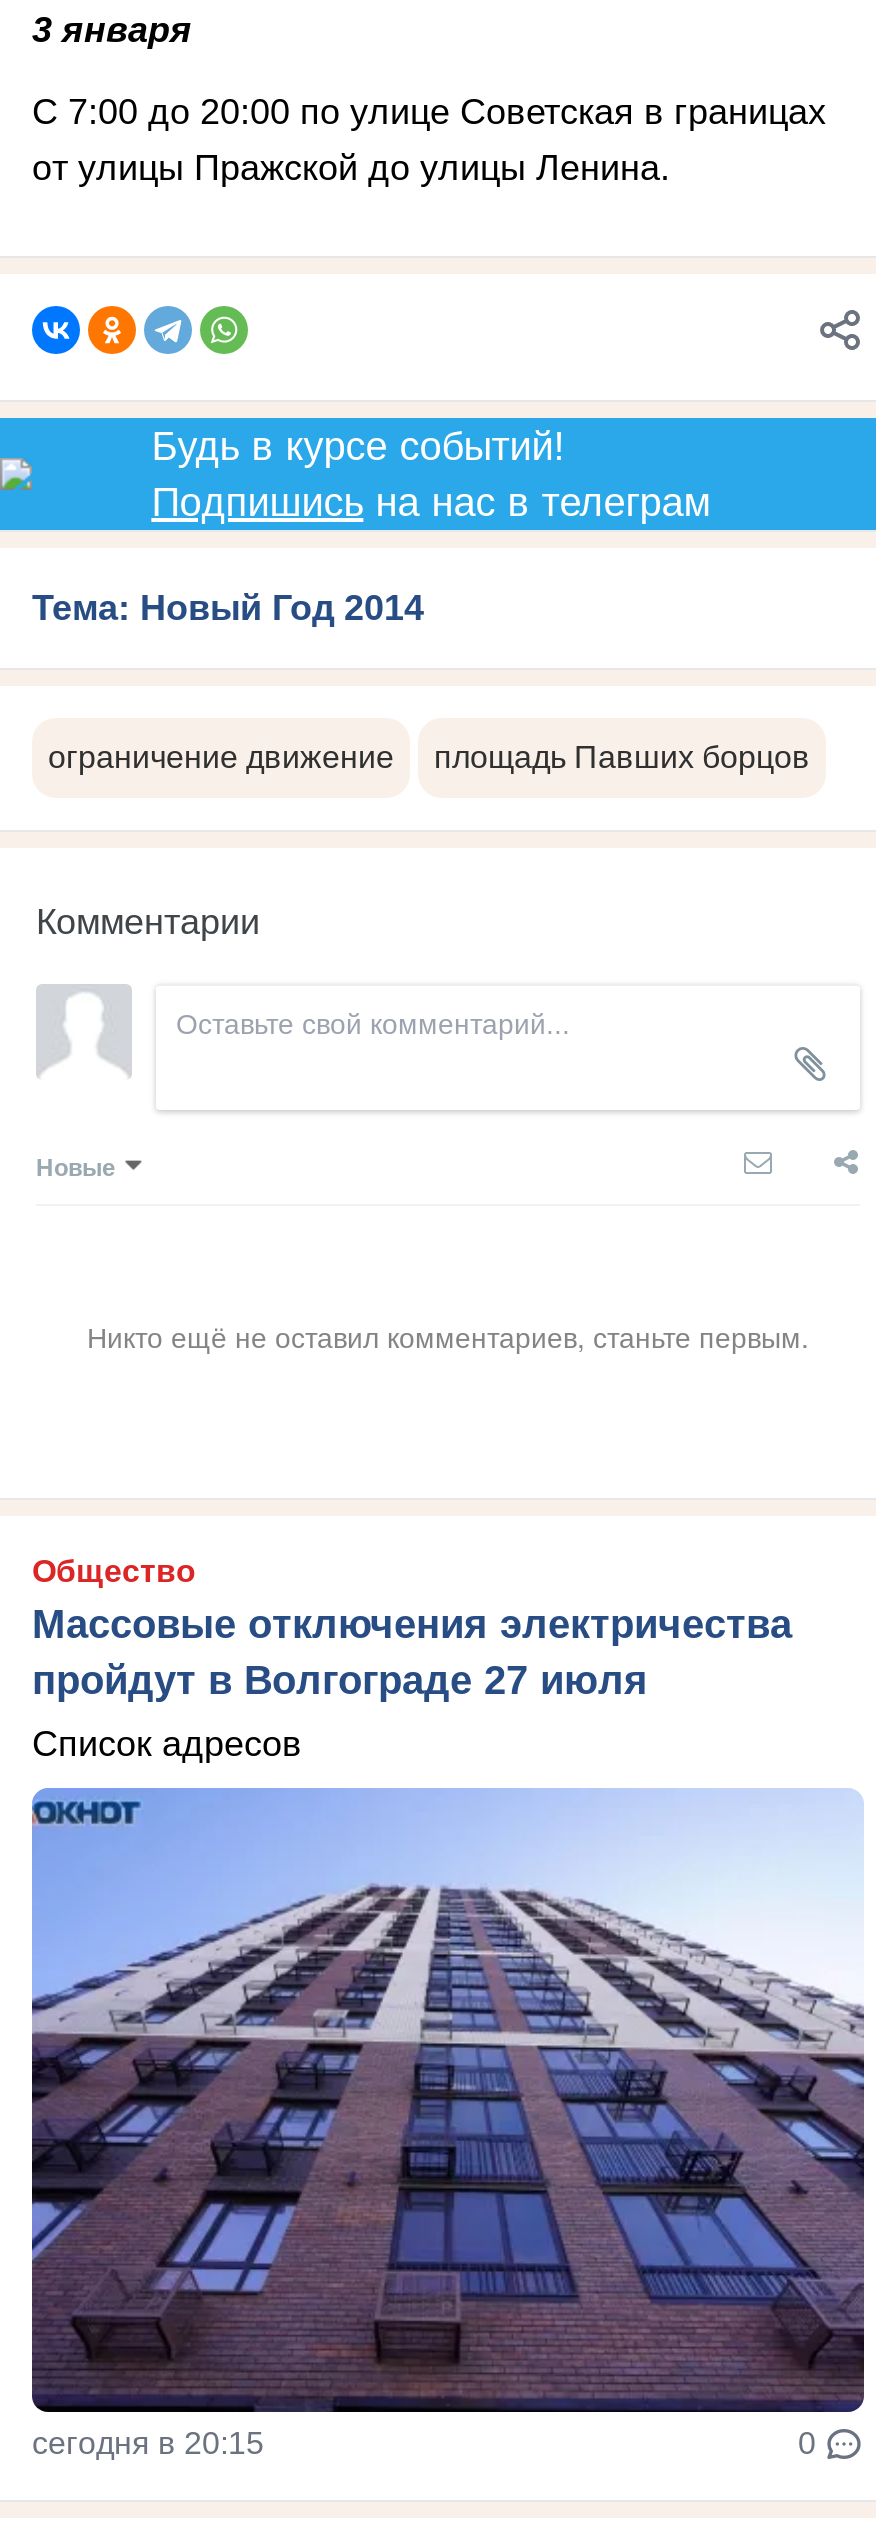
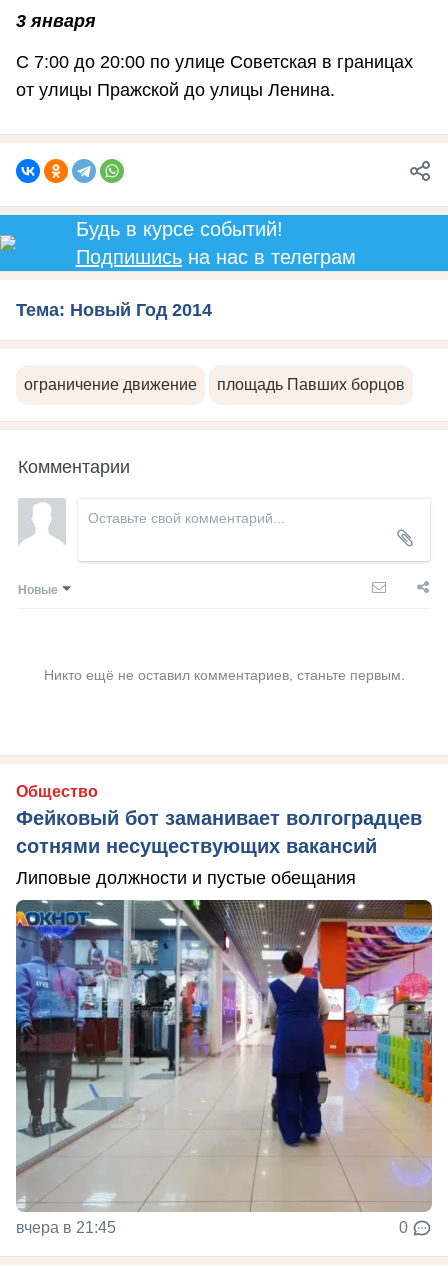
[32,1601,792,1701] Массовые отключения электричества | пройдут в Волгограде 27 июля -> [16,807,422,857] Фейковый бот заманивает волгоградцев | сотнями несуществующих вакансий
[32,1723,302,1763] Список адресов -> [16,868,356,888] Липовые должности и пустые обещания
[30,1786,866,2459] [image] | сегодня в 20:15 -> [15,899,433,1236] [image] | вчера в 21:45

